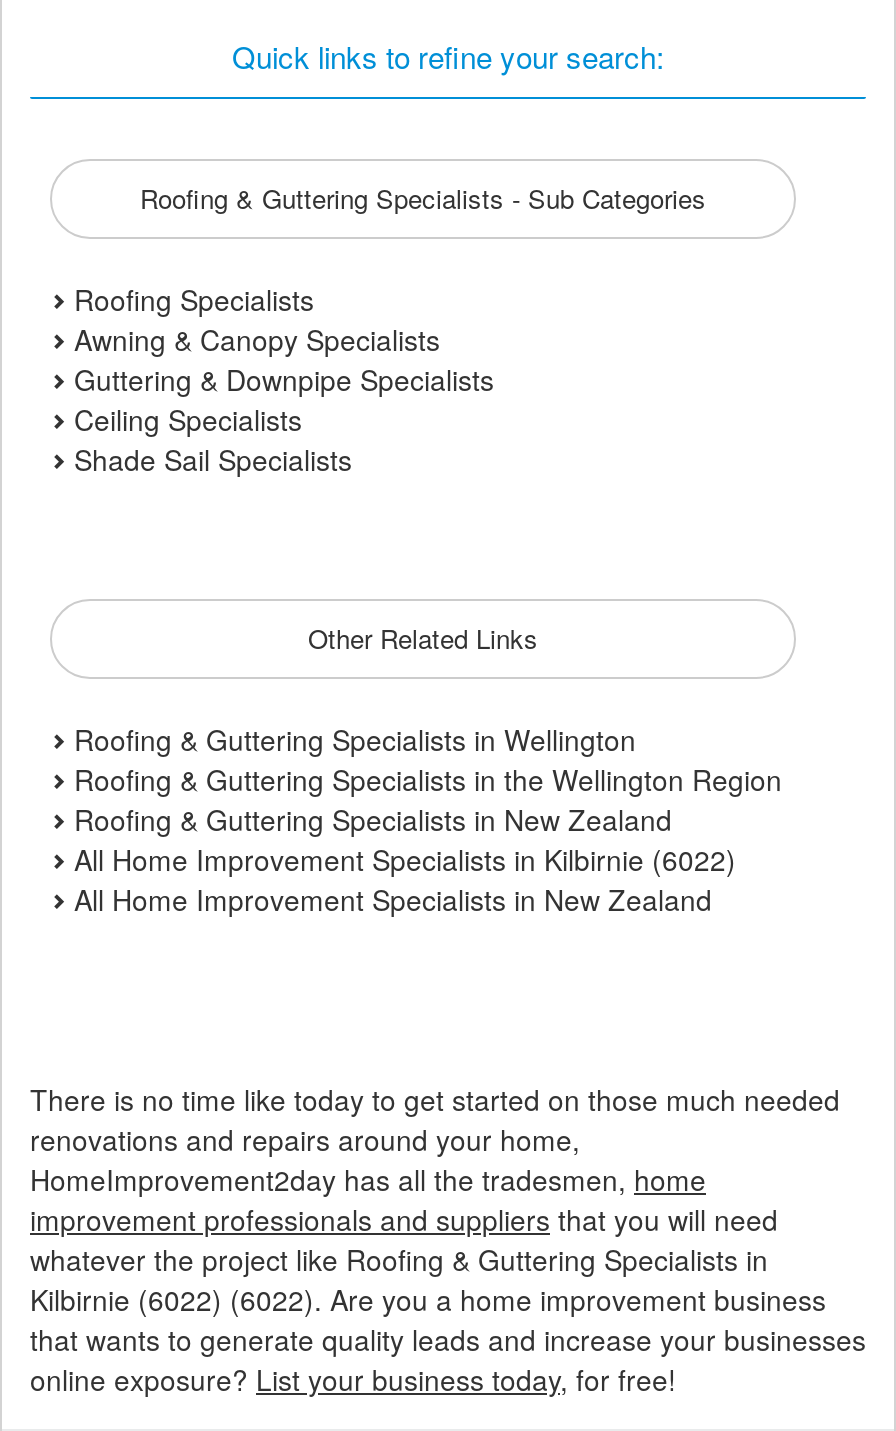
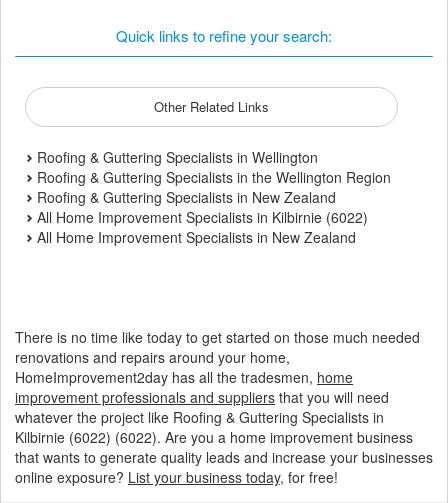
[66,179,706,479] Roofing & Guttering Specialists - Sub Categories | Roofing Specialists | Awning & Canopy Specialists | Guttering & Downpipe Specialists | Ceiling Specialists | Shade Sail Specialists -> none

